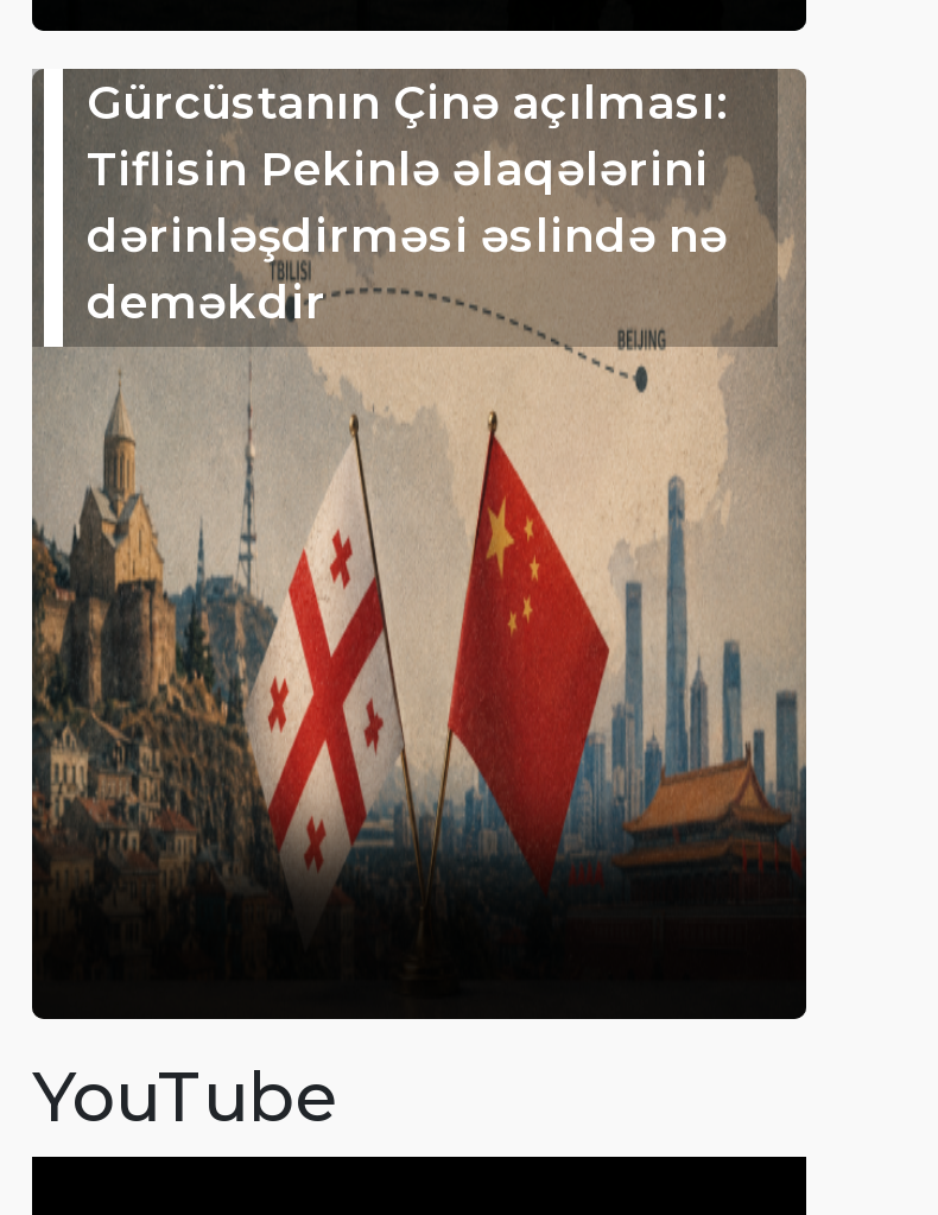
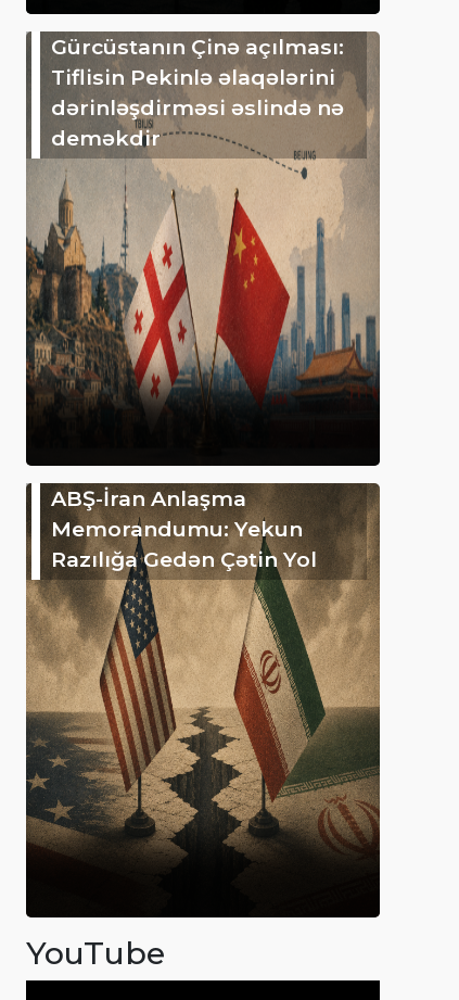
none -> [25,484,380,858] [image] | ABŞ-İran Anlaşma | Memorandumu: Yekun | Razılığa Gedən Çətin Yol

